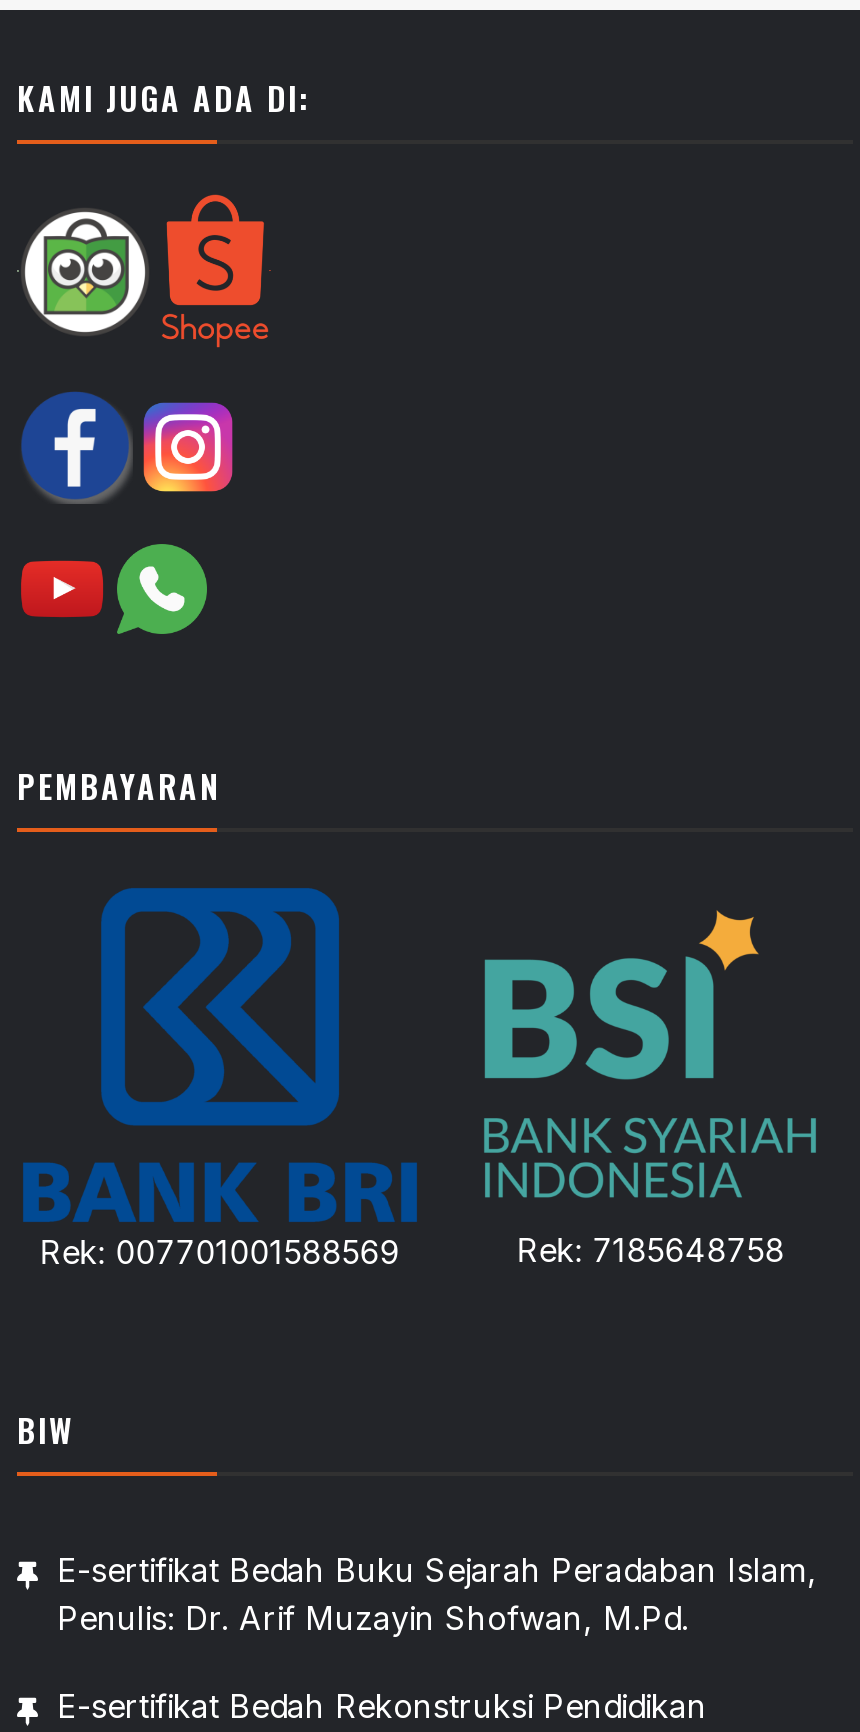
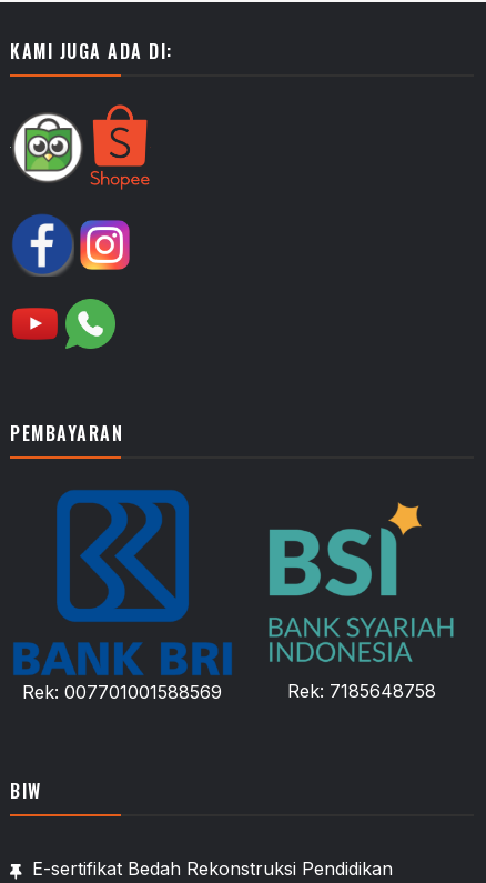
[57,1550,817,1638] E-sertifikat Bedah Buku Sejarah Peradaban Islam, | Penulis: Dr. Arif Muzayin Shofwan, M.Pd. -> none

